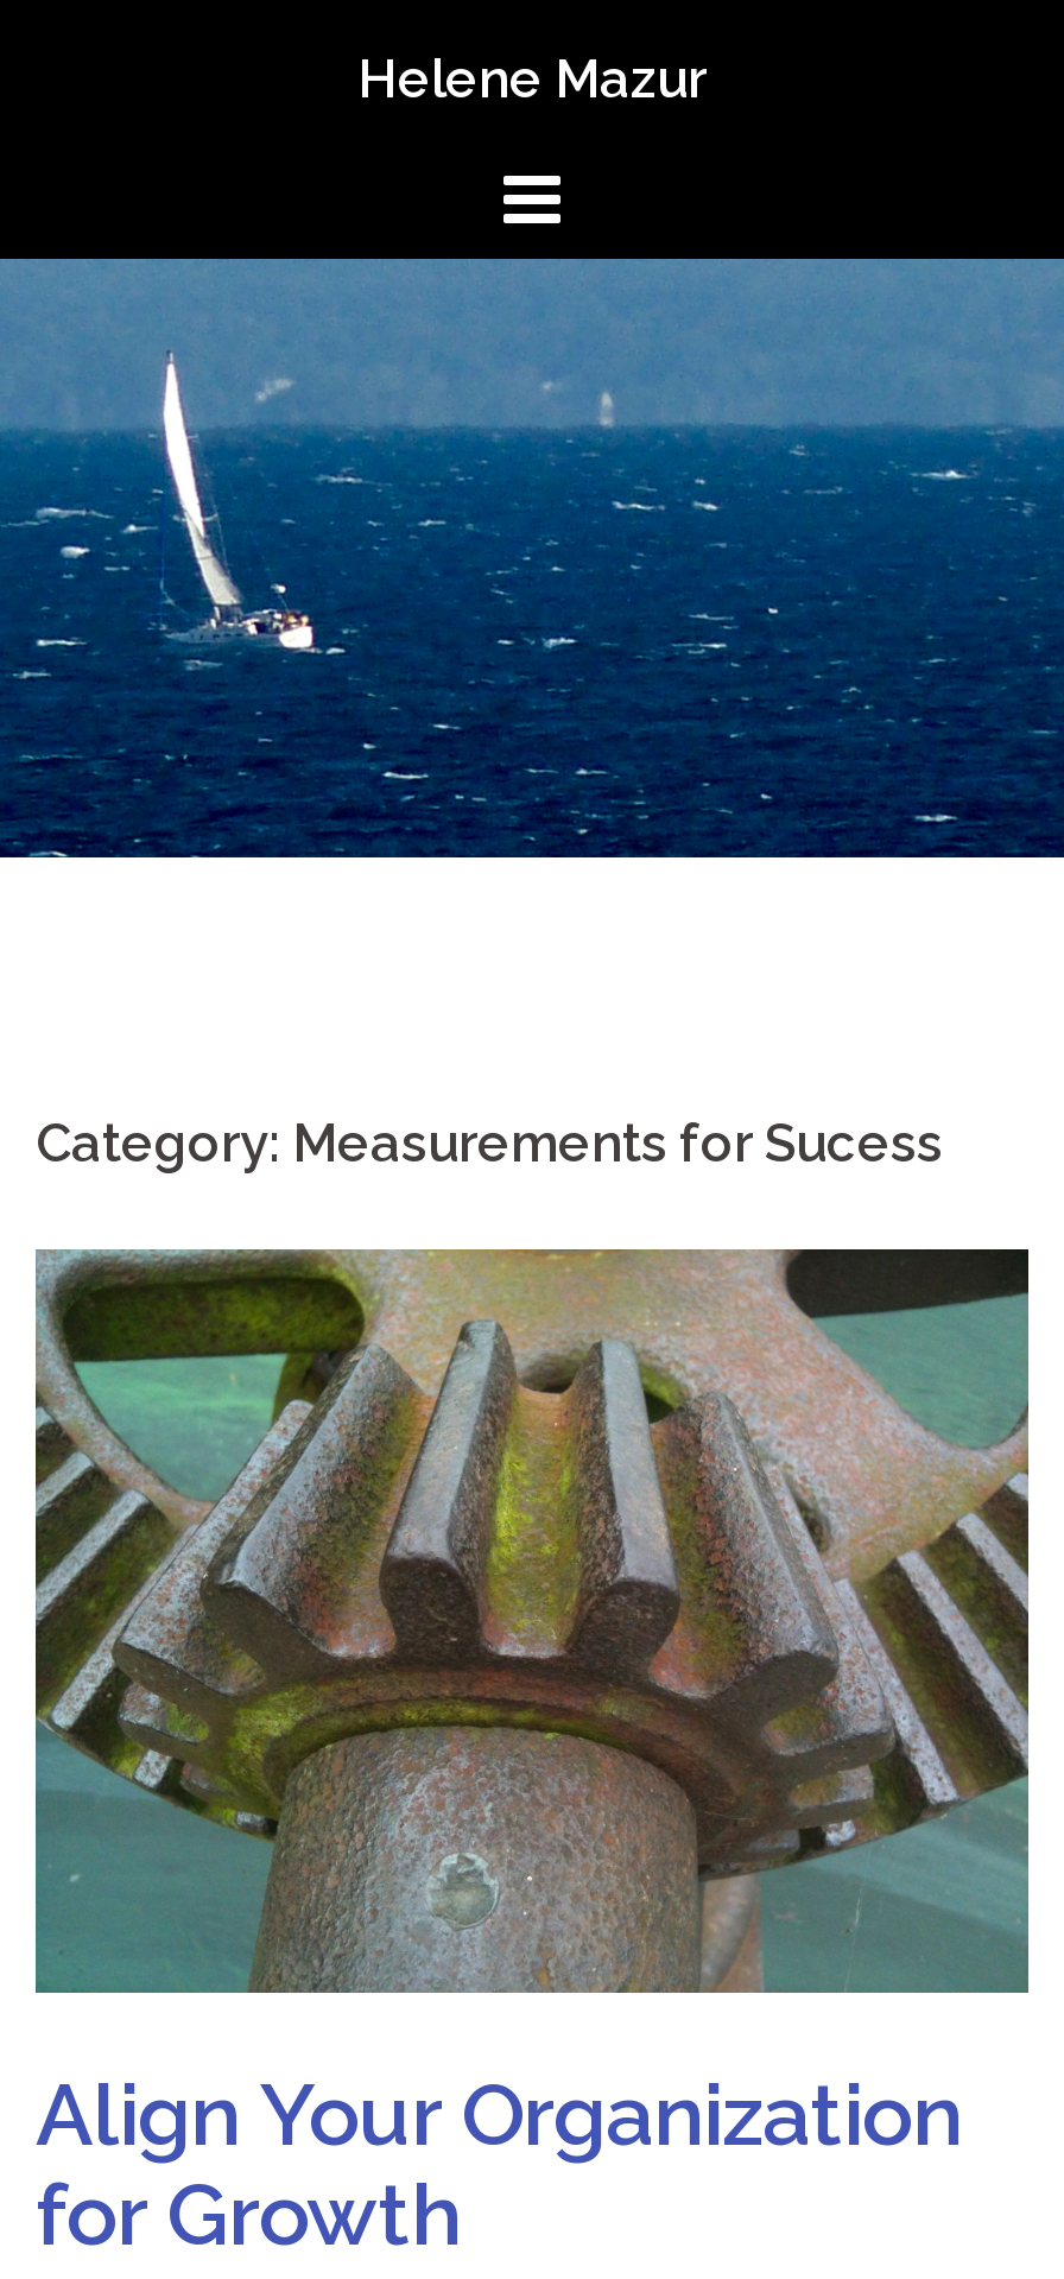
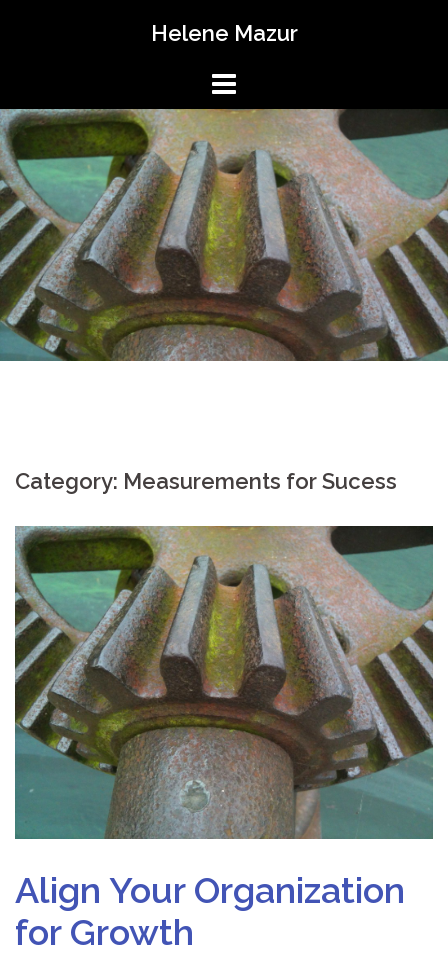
[7,257,1057,860] [image] -> [3,108,445,362] [image]

